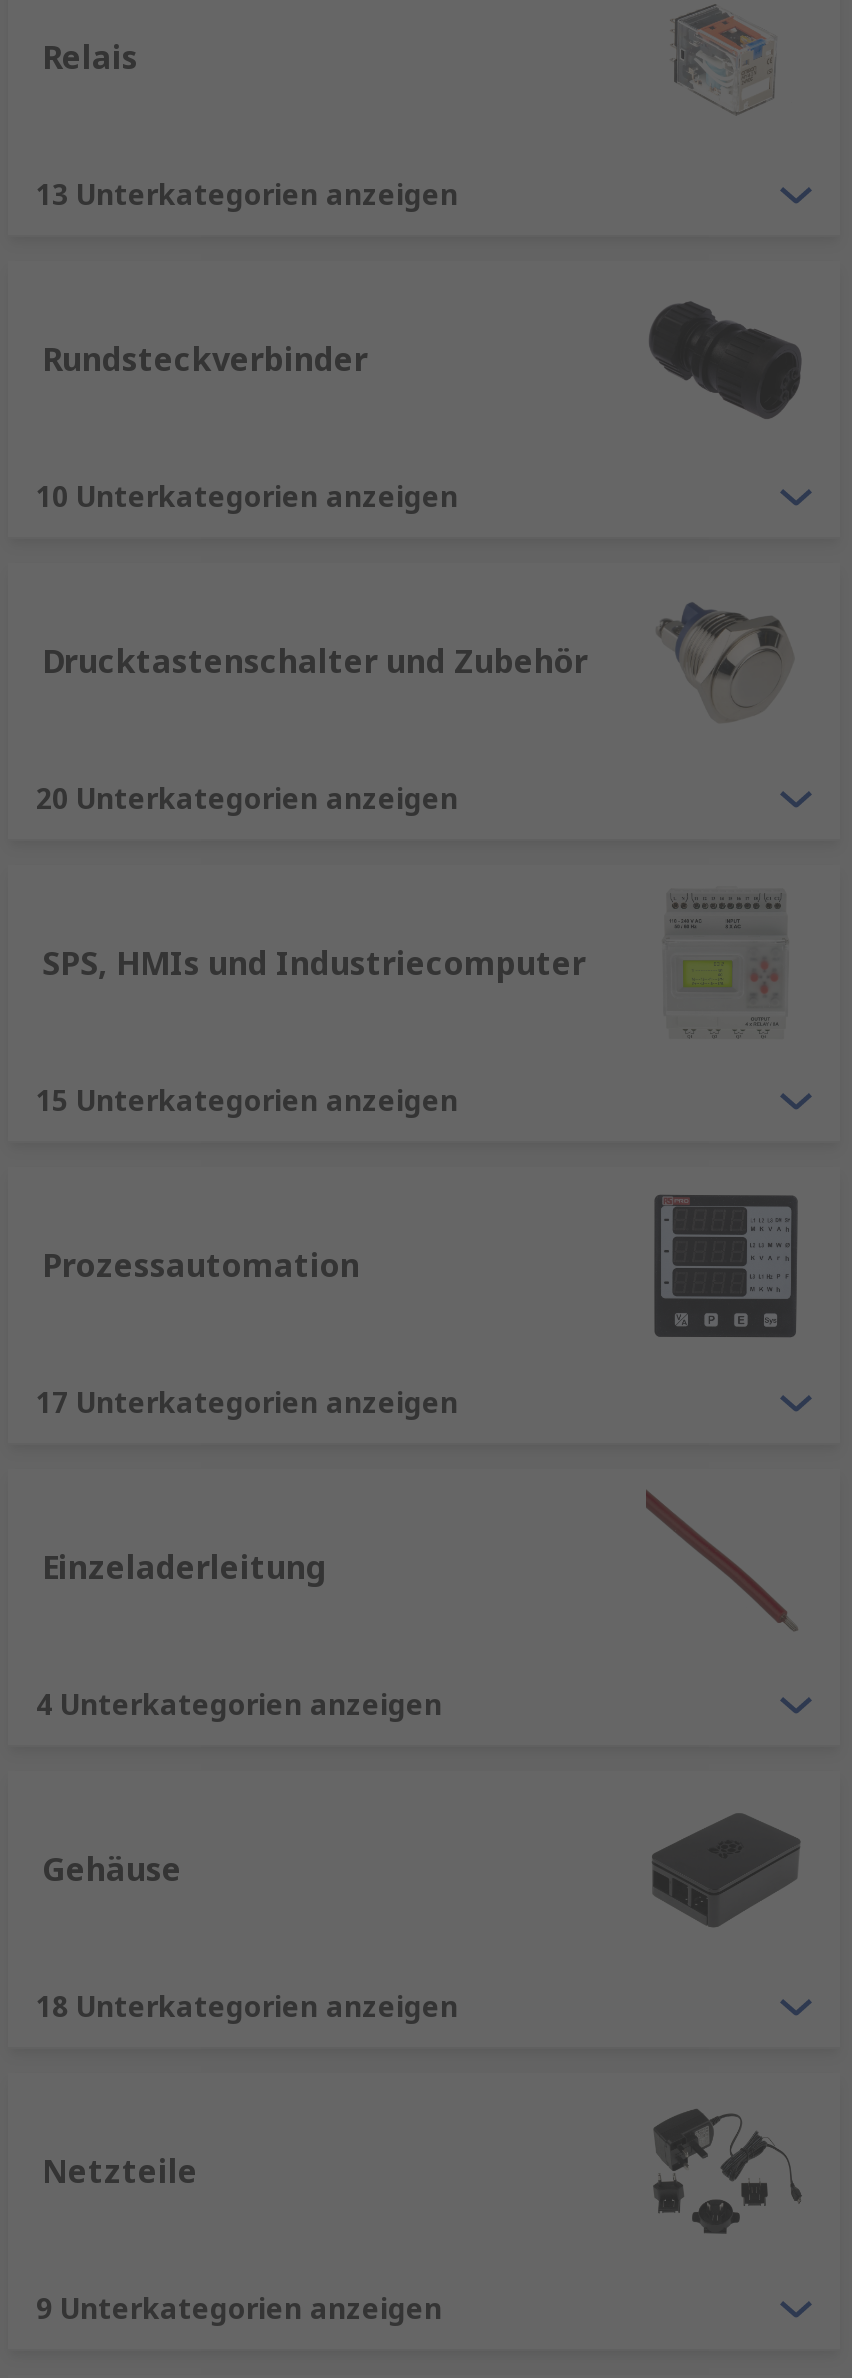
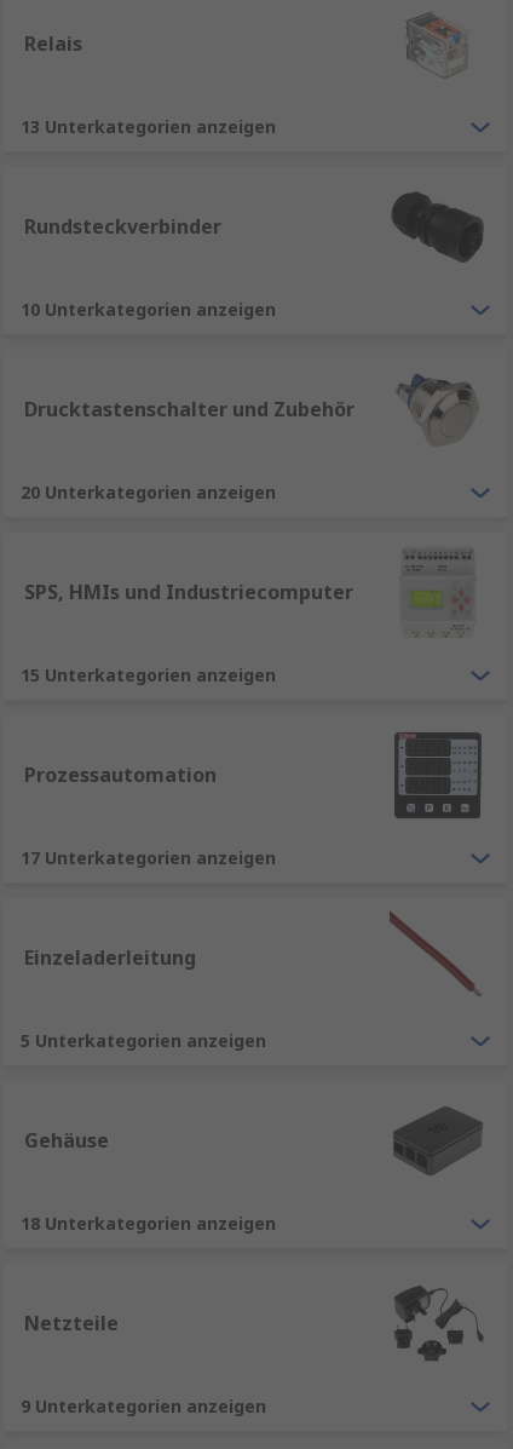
[36,1686,442,1724] 4 Unterkategorien anzeigen -> [21,1029,266,1052] 5 Unterkategorien anzeigen

